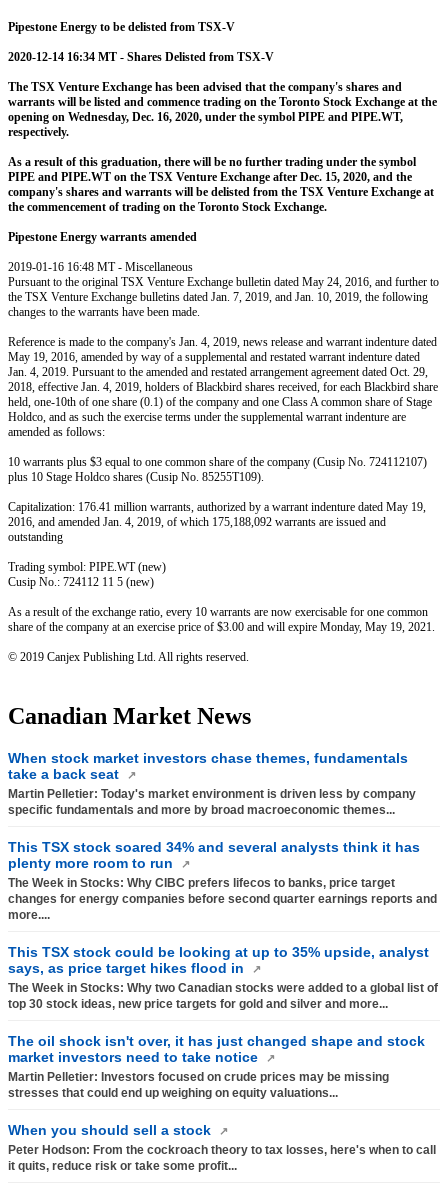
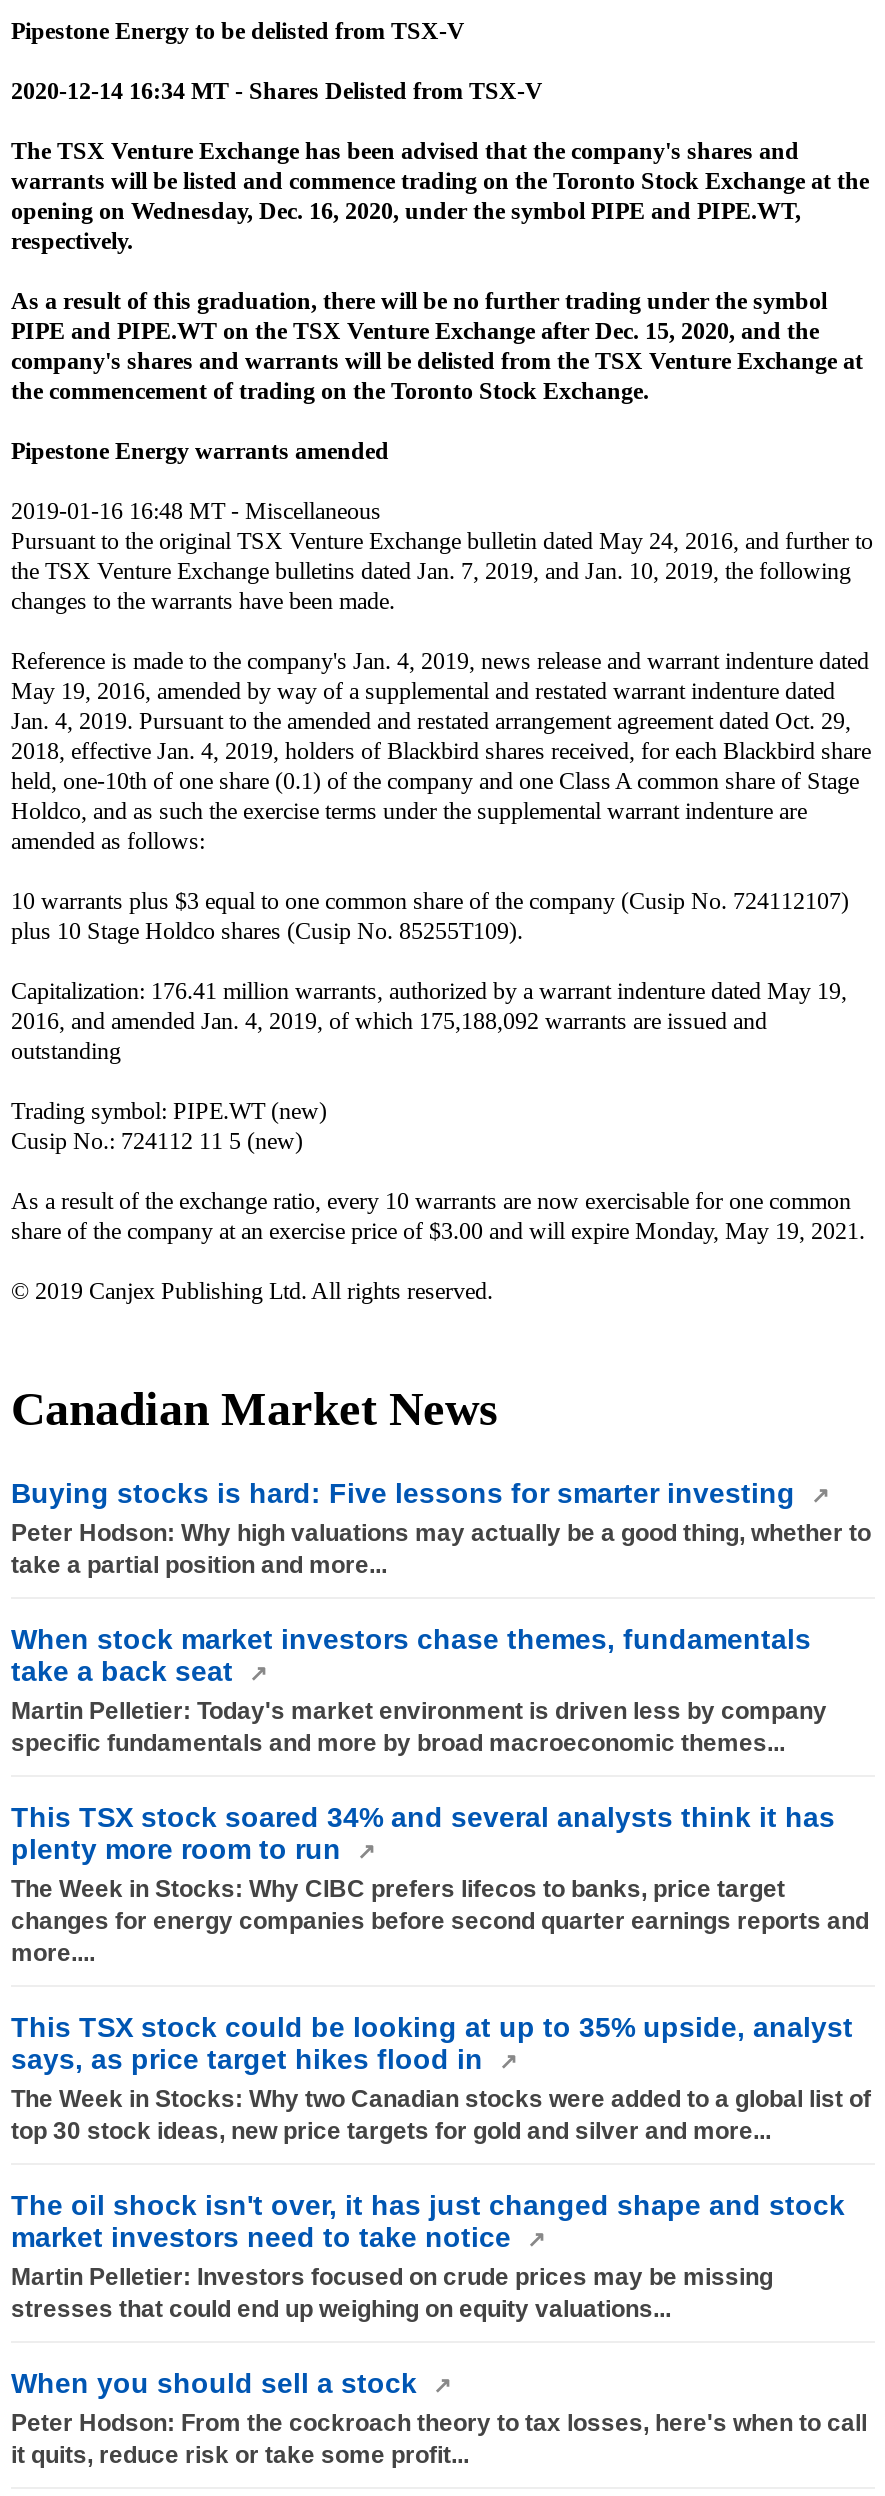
none -> [11,1476,871,1578] Buying stocks is hard: Five lessons for smarter investing | Peter Hodson: Why high valuations may actually be a good thing, whether to | take a partial position and more...

